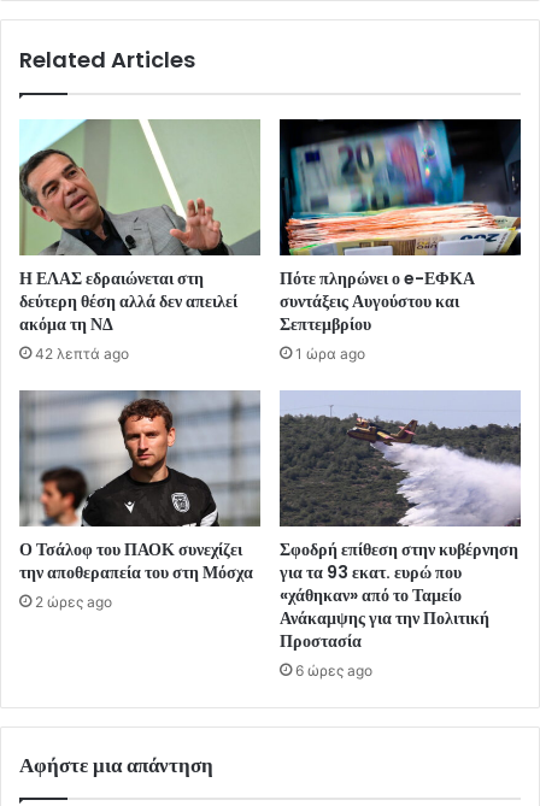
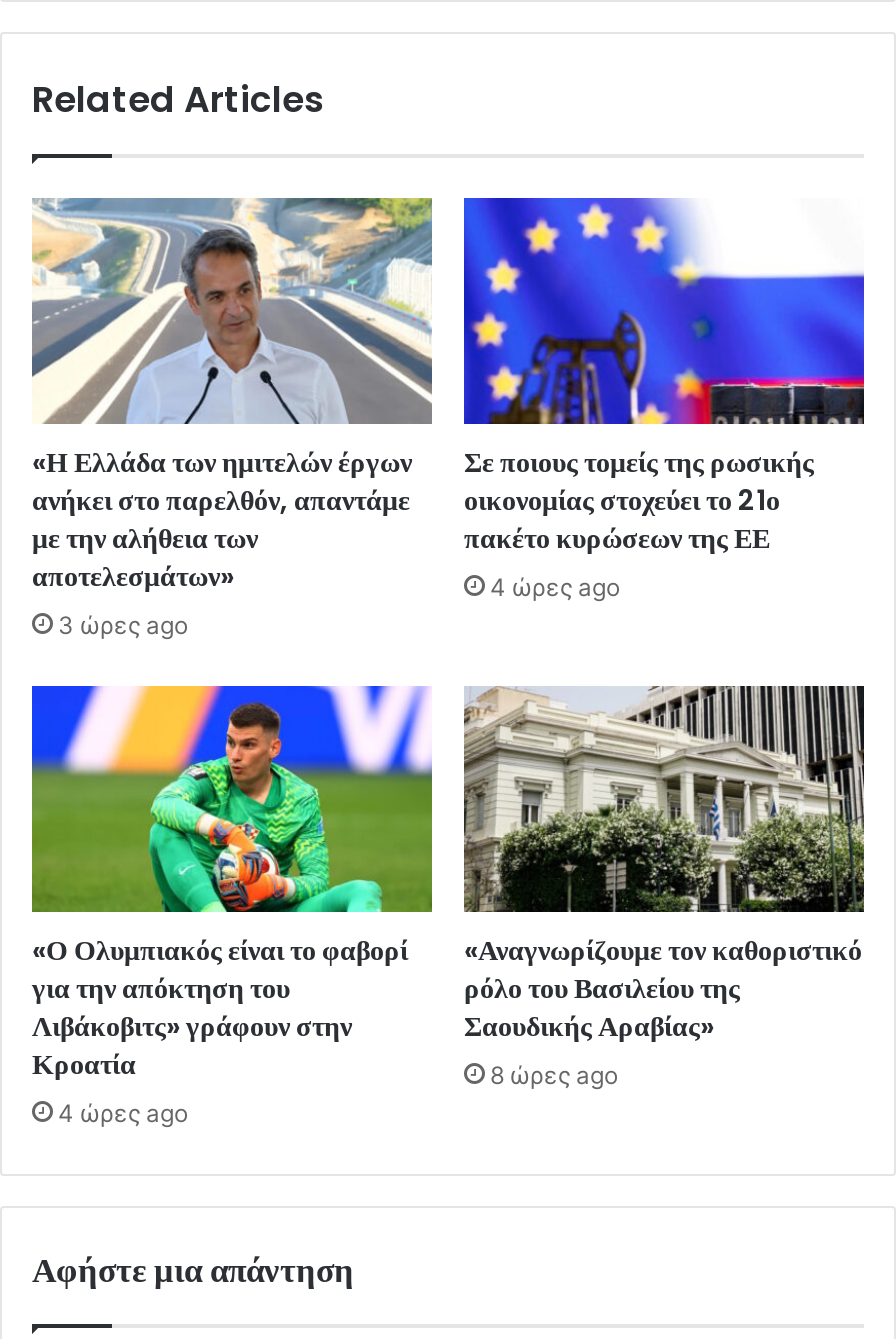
[18,119,260,363] [image] | Η ΕΛΑΣ εδραιώνεται στη | δεύτερη θέση αλλά δεν απειλεί | ακόμα τη ΝΔ | 42 λεπτά ago -> [30,196,432,640] [image] | «Η Ελλάδα των ημιτελών έργων | ανήκει στο παρελθόν, απαντάμε | με την αλήθεια των | αποτελεσμάτων» | 3 ώρες ago
[278,118,522,363] [image] | Πότε πληρώνει ο e-ΕΦΚΑ | συντάξεις Αυγούστου και | Σεπτεμβρίου | 1 ώρα ago -> [462,196,866,602] [image] | Σε ποιους τομείς της ρωσικής | οικονομίας στοχεύει το 21ο | πακέτο κυρώσεων της ΕΕ | 4 ώρες ago
[18,389,262,611] [image] | Ο Τσάλοφ του ΠΑΟΚ συνεχίζει | την αποθεραπεία του στη Μόσχα | 2 ώρες ago -> [30,648,434,1128] [image] | «Ο Ολυμπιακός είναι το φαβορί | για την απόκτηση του | Λιβάκοβιτς» γράφουν στην | Κροατία | 4 ώρες ago
[278,390,521,679] [image] | Σφοδρή επίθεση στην κυβέρνηση | για τα 93 εκατ. ευρώ που | «χάθηκαν» από το Ταμείο | Ανάκαμψης για την Πολιτική | Προστασία | 6 ώρες ago -> [464,650,866,1090] [image] | «Αναγνωρίζουμε τον καθοριστικό | ρόλο του Βασιλείου της | Σαουδικής Αραβίας» | 8 ώρες ago

